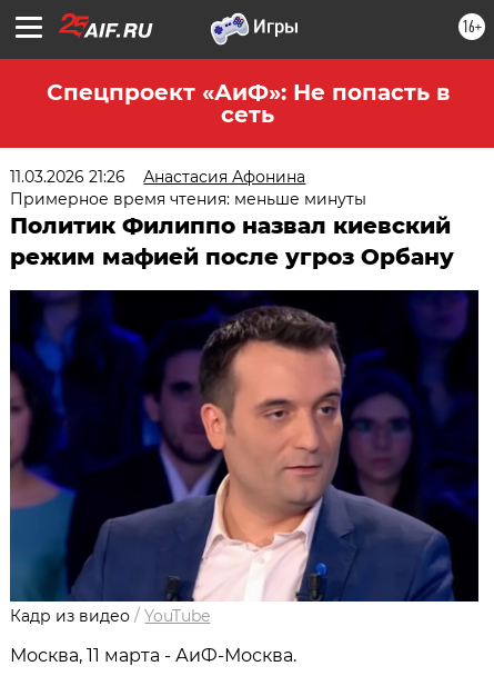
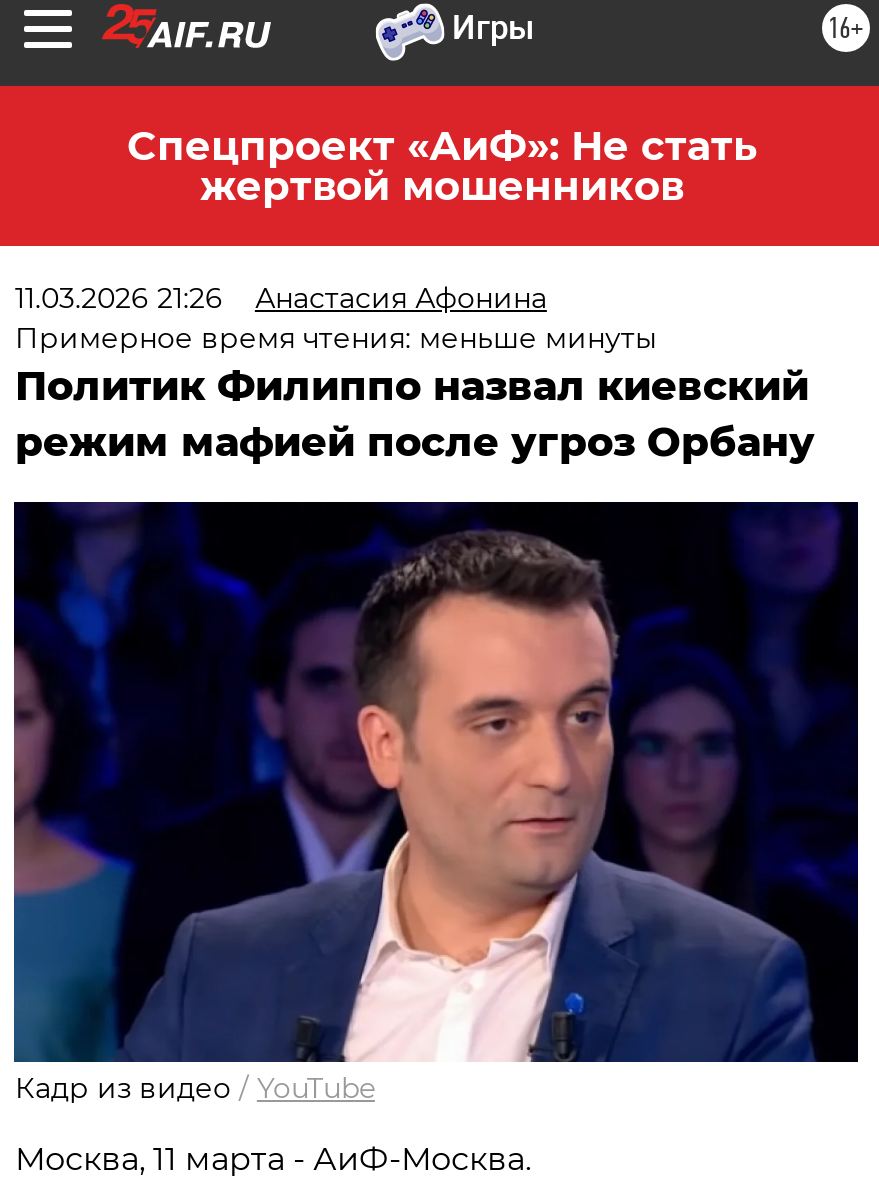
[46,79,449,128] Спецпроект «АиФ»: Не попасть в | сеть -> [127,122,757,210] Спецпроект «АиФ»: Не стать | жертвой мошенников

